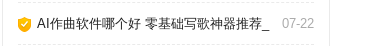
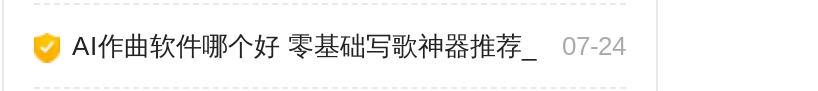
[37,16,314,31] AI作曲软件哪个好 零基础写歌神器推荐_ 07-22 -> [72,31,626,61] AI作曲软件哪个好 零基础写歌神器推荐_ 07-24

